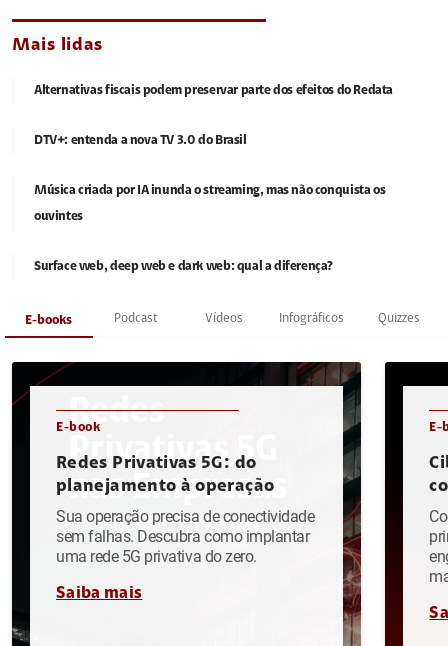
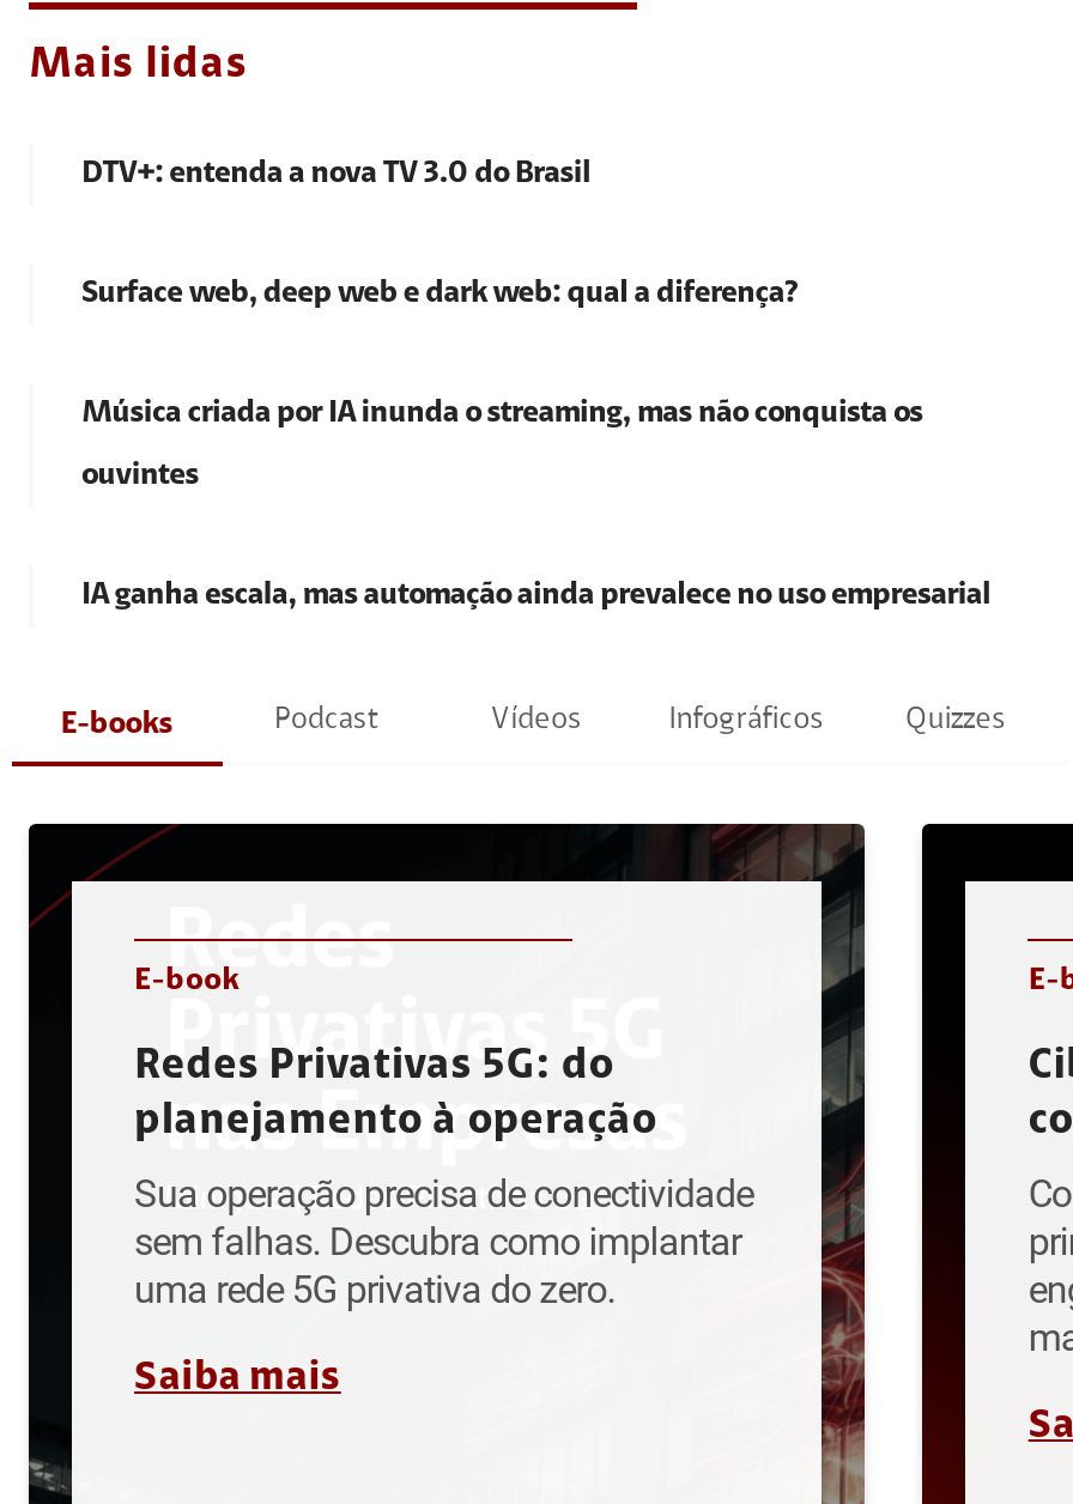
[34,84,393,97] Alternativas fiscais podem preservar parte dos efeitos do Redata -> none
moved [34,134,247,147] -> [81,157,591,188]: DTV+: entenda a nova TV 3.0 do Brasil
none -> [81,579,991,610] IA ganha escala, mas automação ainda prevalece no uso empresarial
moved [34,260,333,273] -> [81,277,798,308]: Surface web, deep web e dark web: qual a diferença?

